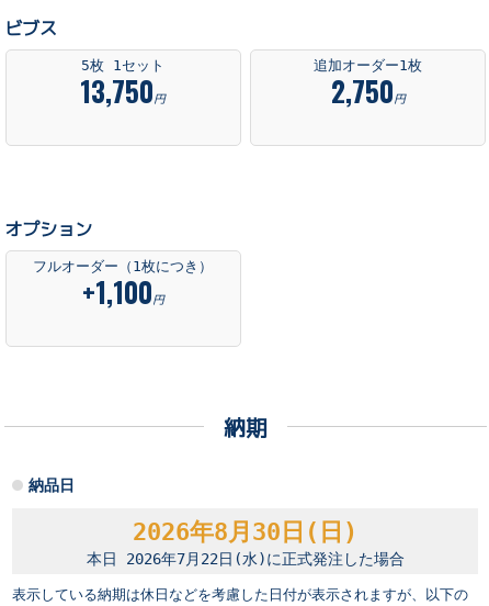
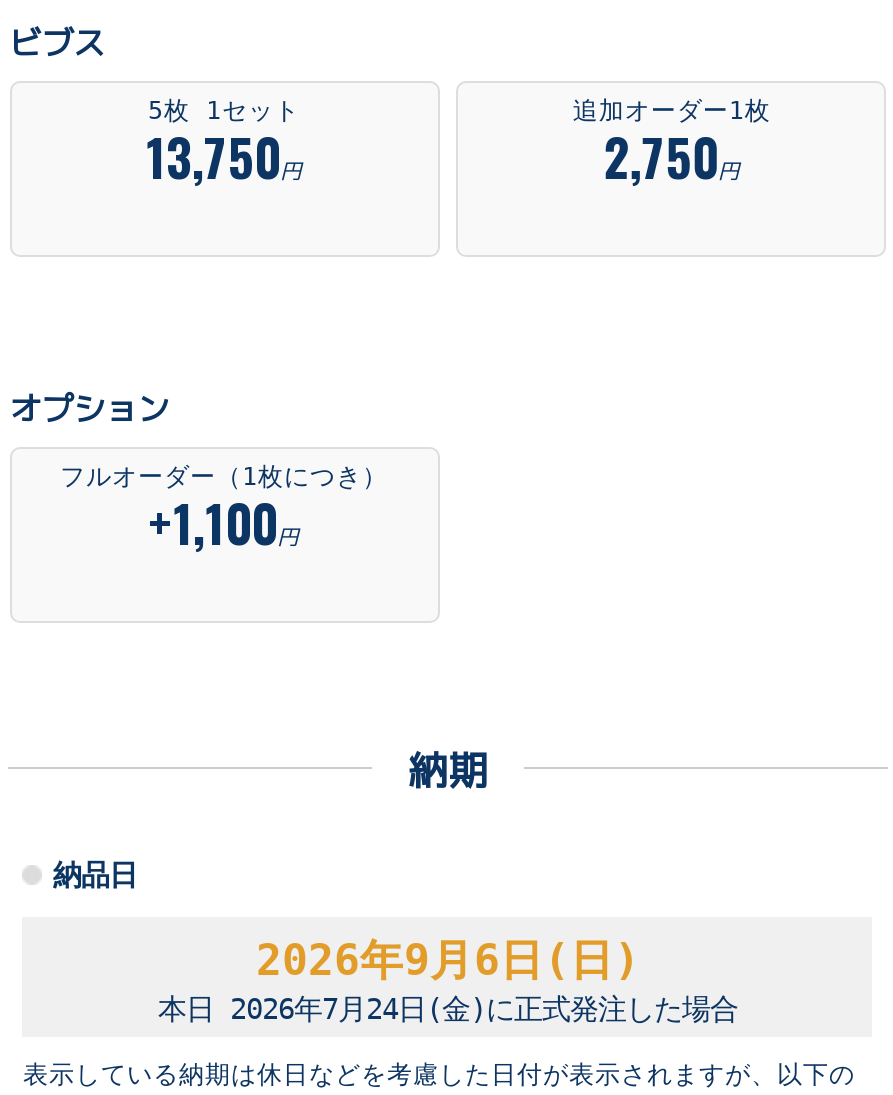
[133,518,358,545] 2026年8月30日(日) -> [256,934,640,984] 2026年9月6日(日)
[87,550,405,567] 本日 2026年7月22日(水)に正式発注した場合 -> [158,993,738,1025] 本日 2026年7月24日(金)に正式発注した場合

